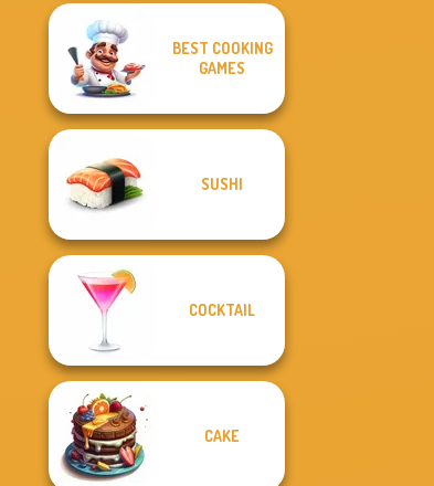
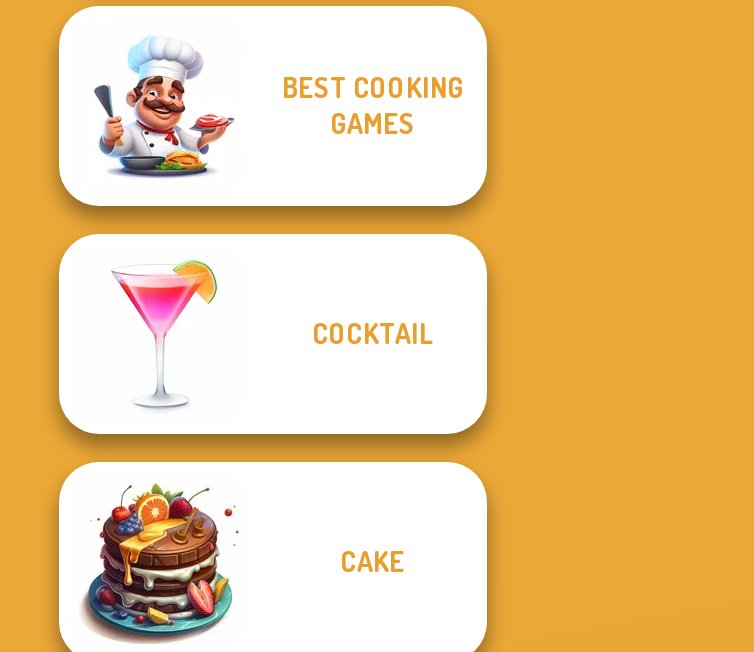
[65,152,144,224] [image] -> none
[201,175,243,193] SUSHI -> none

